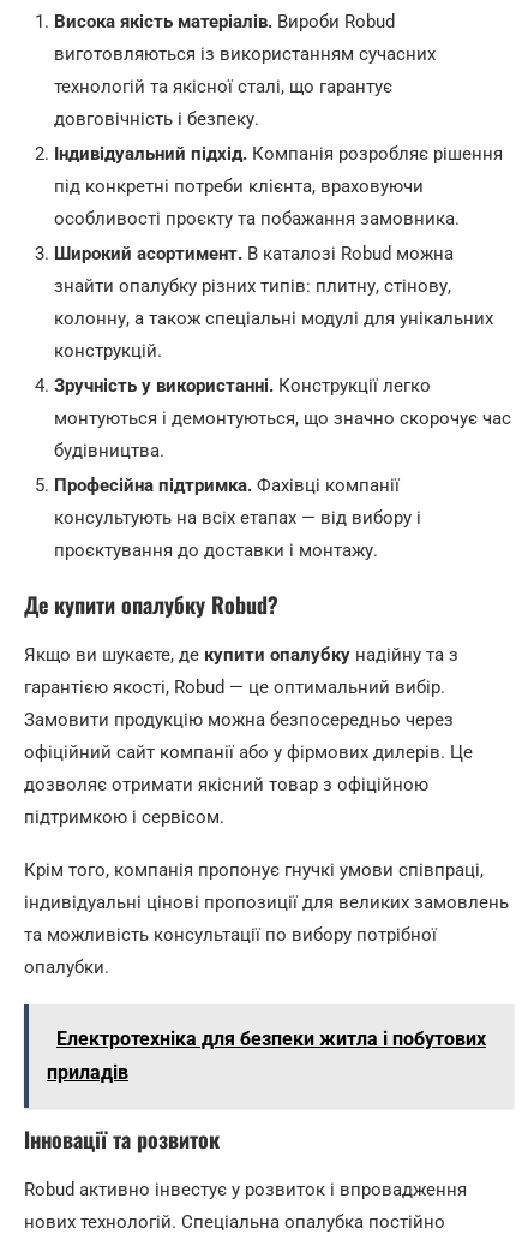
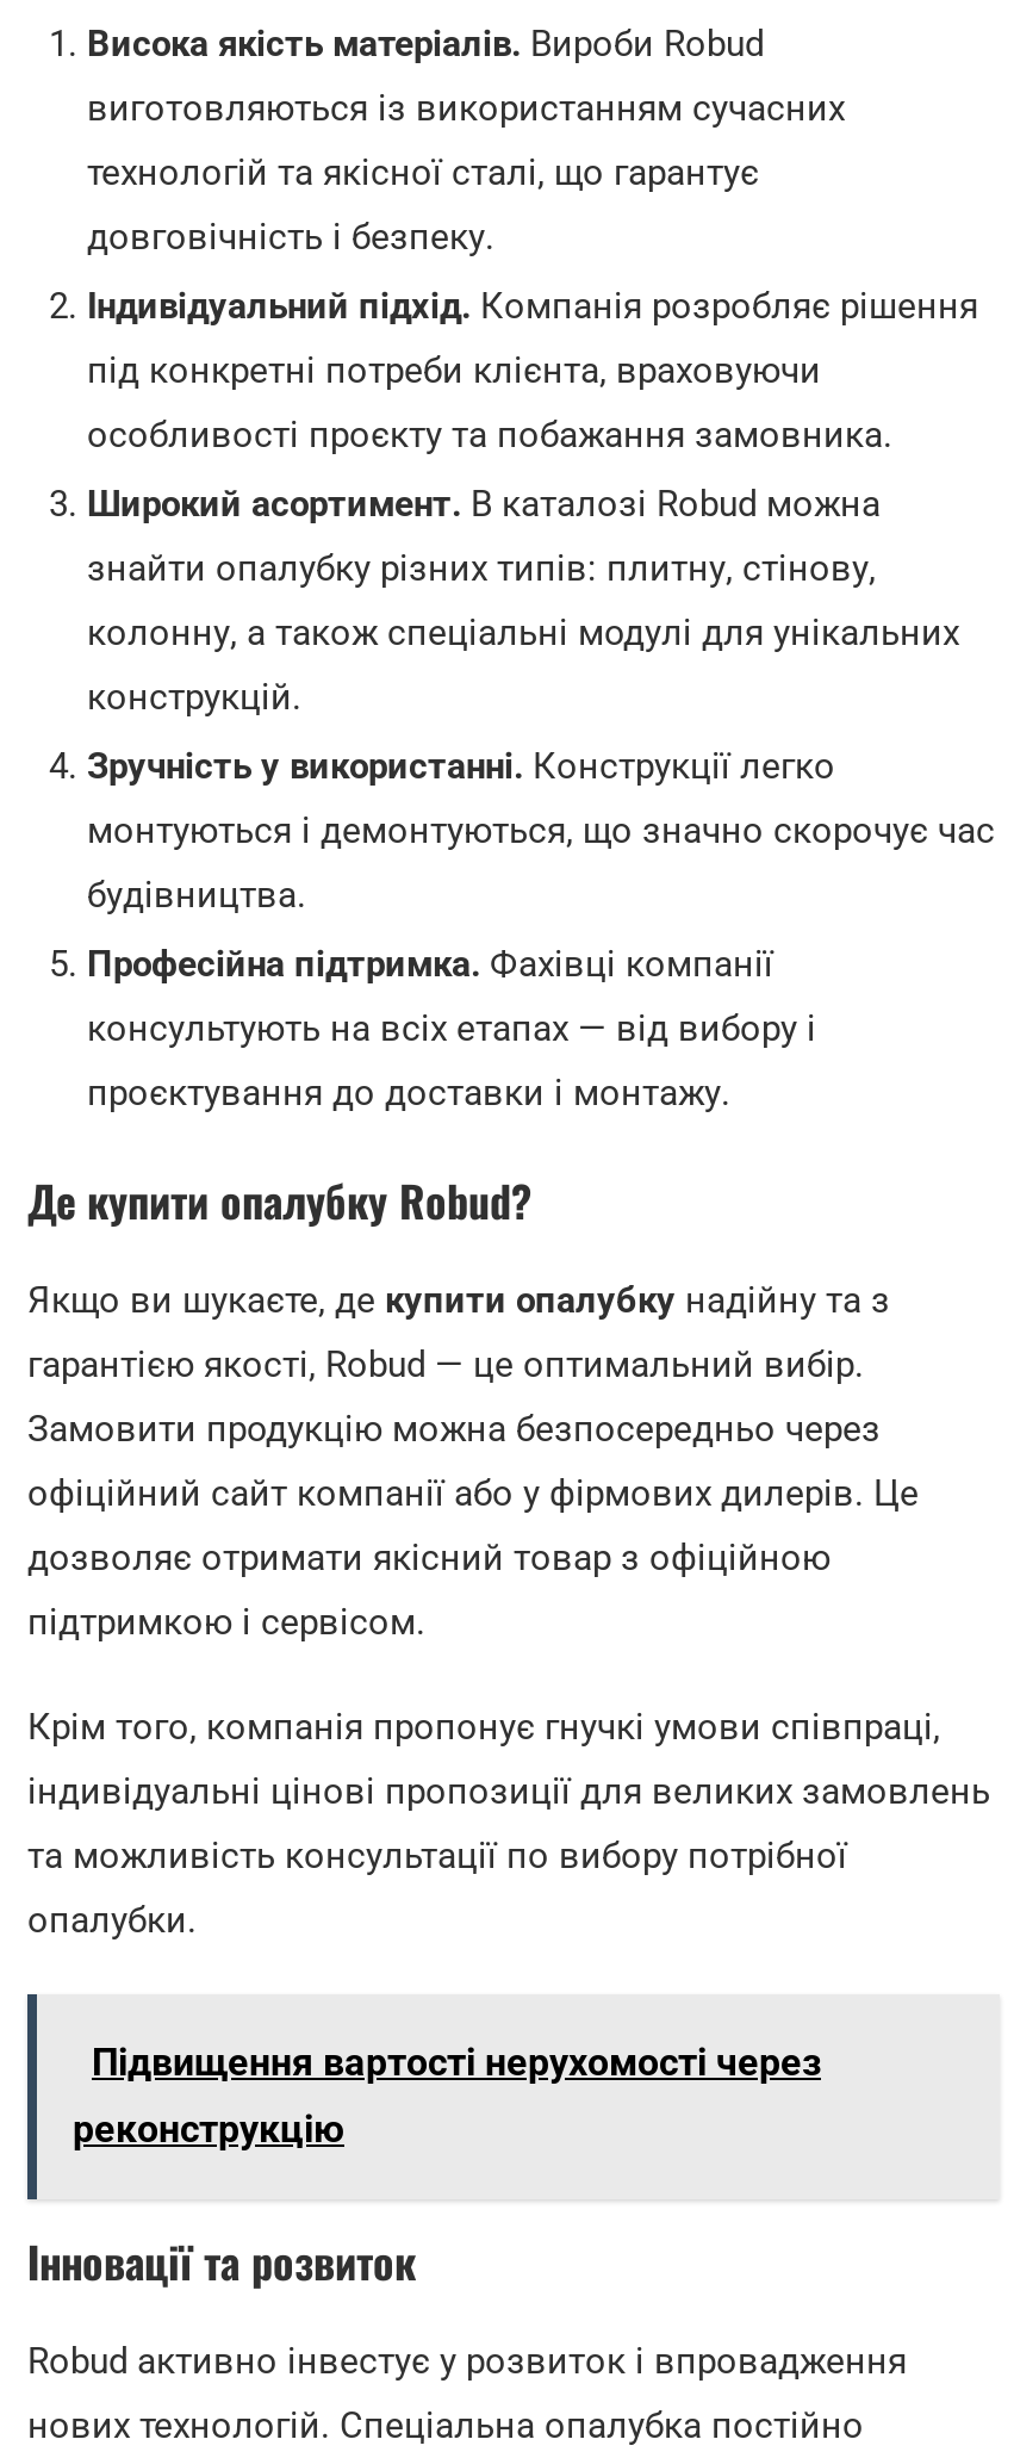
[56,1027,486,1050] Електротехніка для безпеки житла і побутових -> [92,2040,821,2085] Підвищення вартості нерухомості через
[47,1061,128,1084] приладів -> [73,2106,344,2152] реконструкцію

